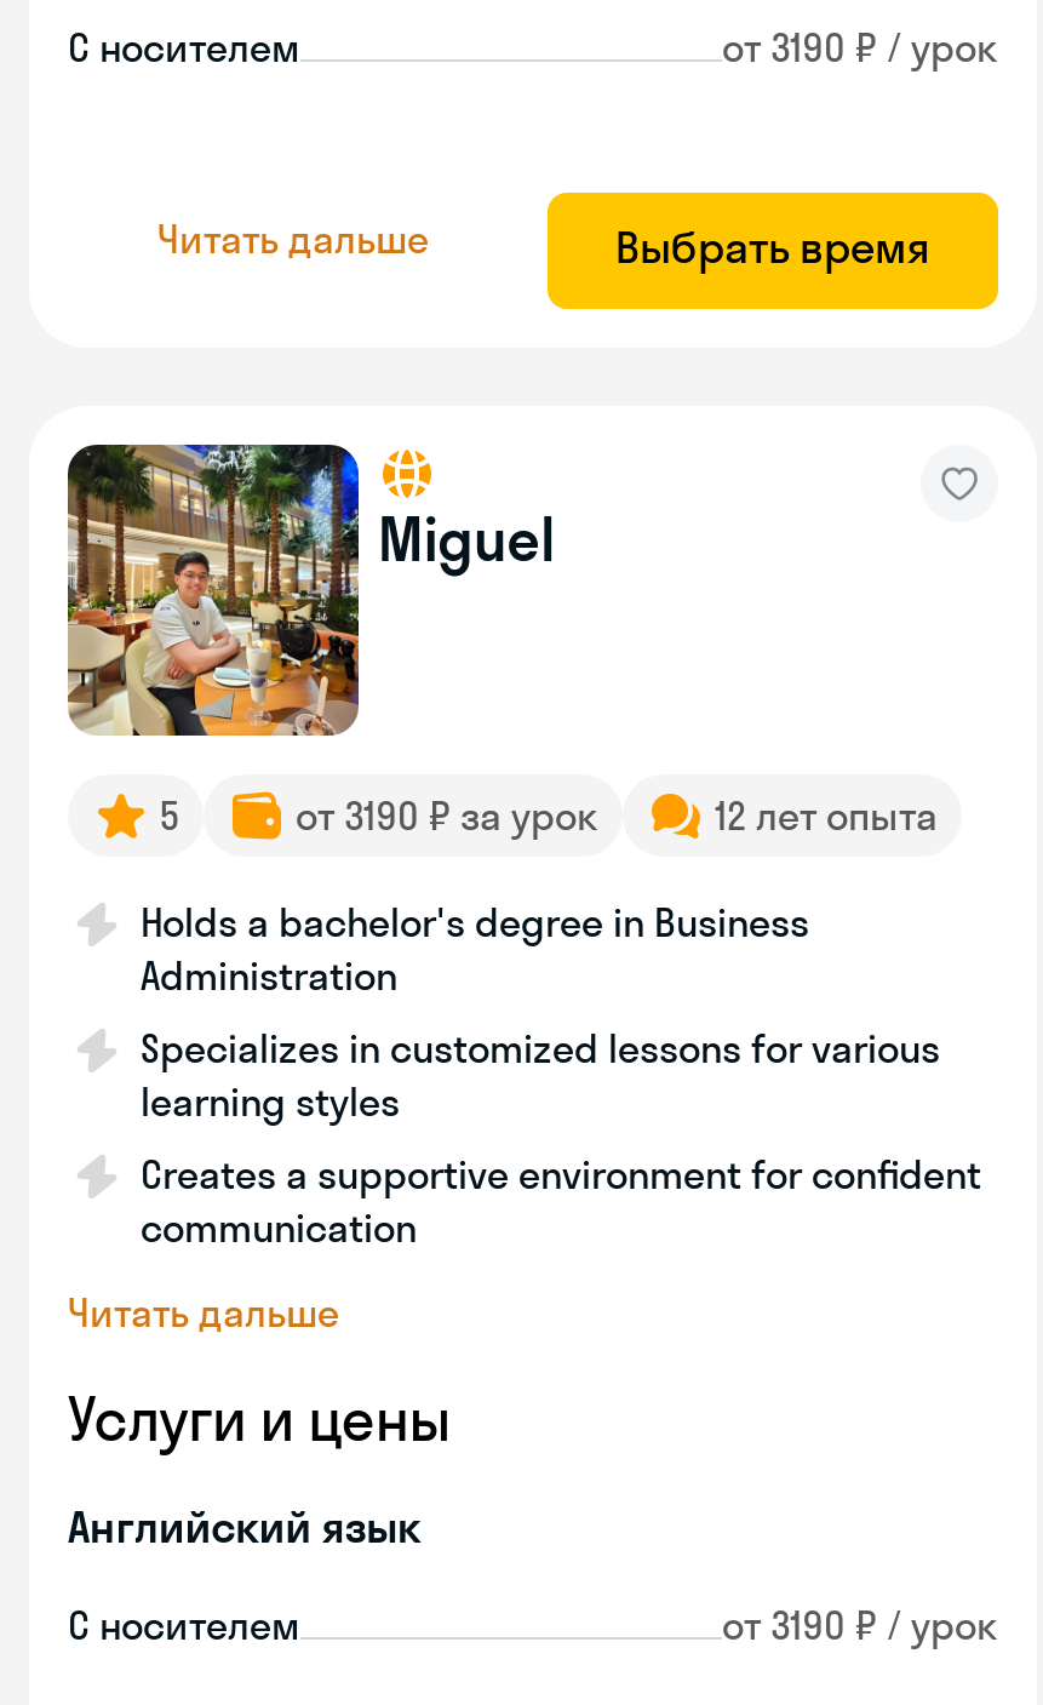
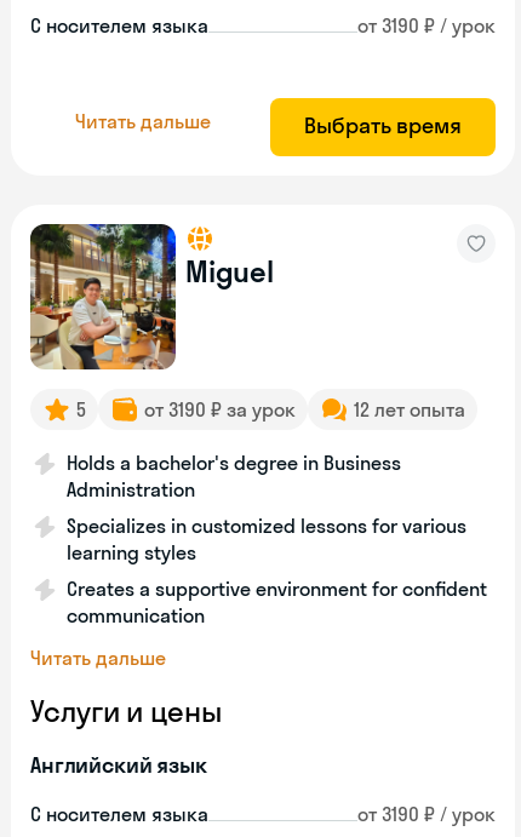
[68,23,300,71] С носителем -> [30,13,208,38] С носителем языка
[68,1601,300,1649] С носителем -> [30,802,208,826] С носителем языка

